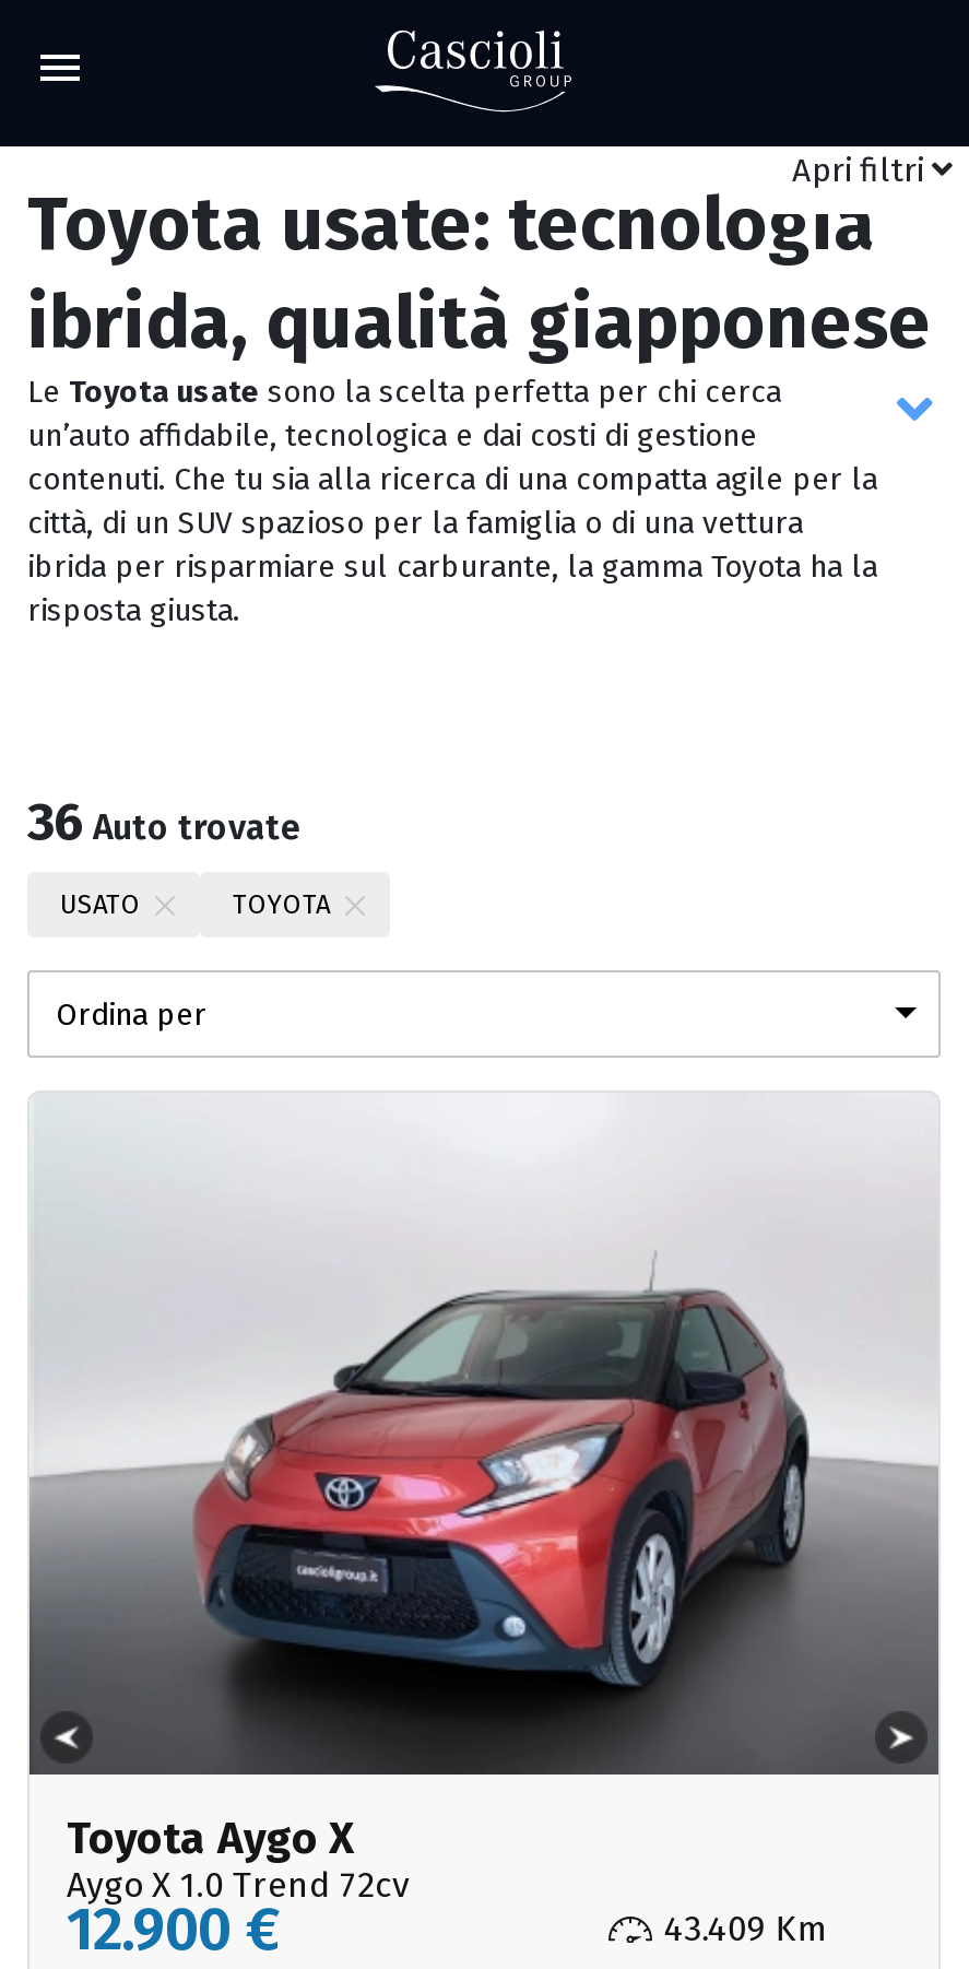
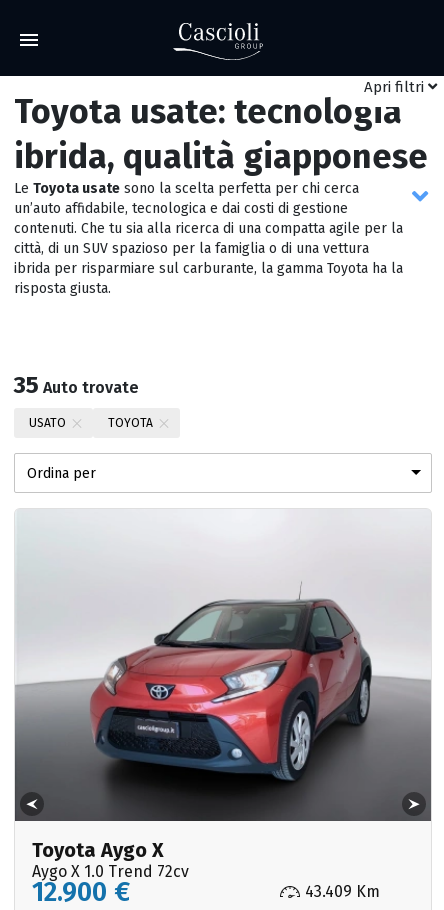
[27,791,303,852] 36 Auto trovate -> [14,371,139,399] 35 Auto trovate

